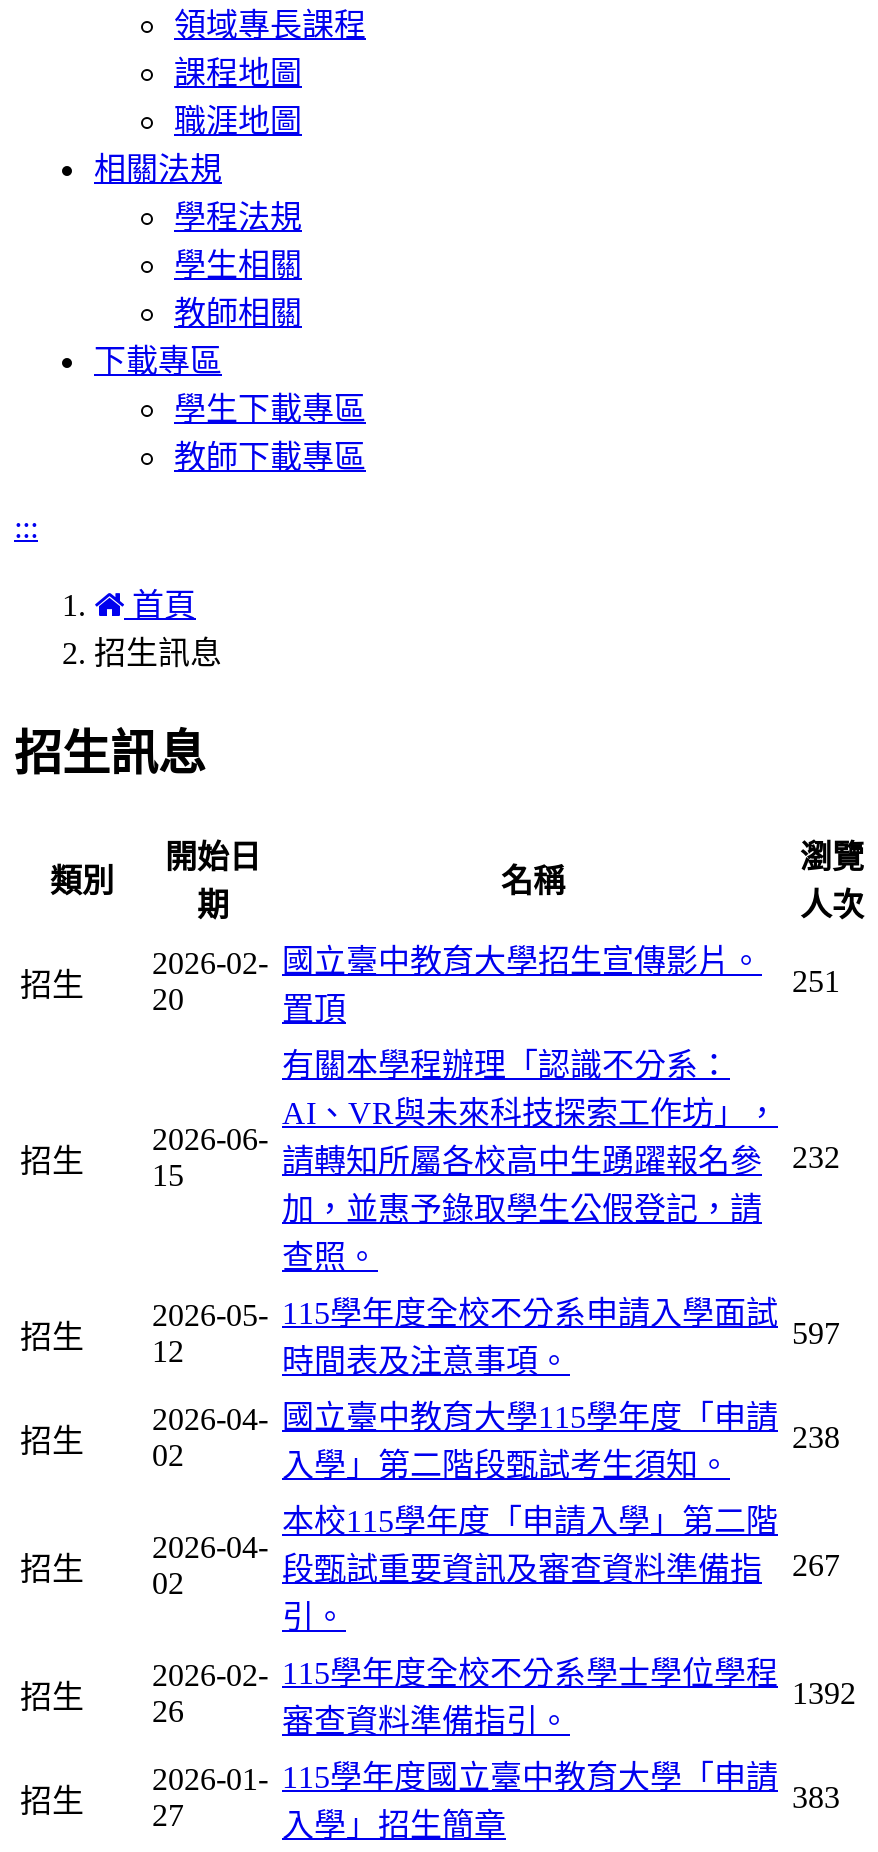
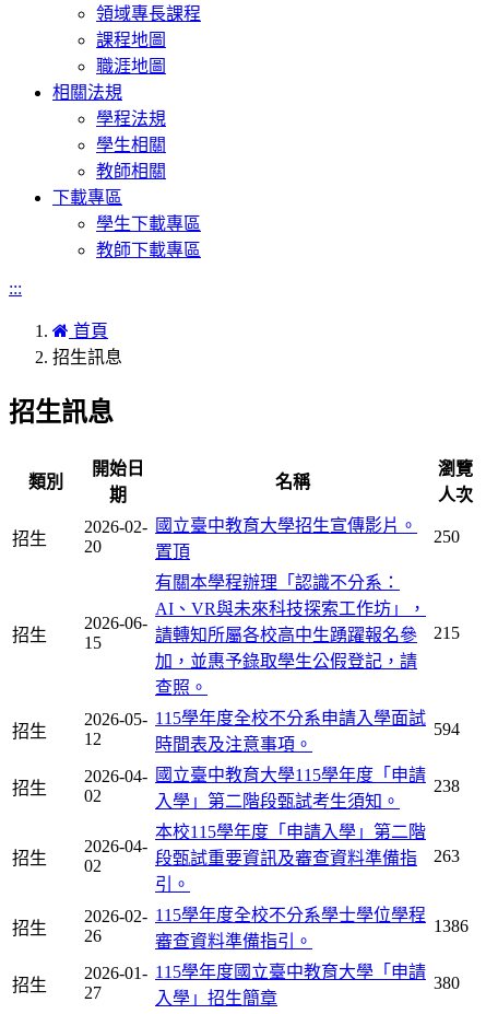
[792,963,840,997] 251 -> [434,527,460,546] 250
[792,1139,840,1173] 232 -> [434,623,460,642] 215
[792,1315,840,1349] 597 -> [434,719,460,738] 594
[282,1547,840,1585] 段甄試重要資訊及審查資料準備指 267 -> [155,846,460,867] 段甄試重要資訊及審查資料準備指 263
[792,1675,856,1709] 1392 -> [434,916,469,935] 1386
[792,1779,840,1813] 383 -> [434,973,460,992] 380

